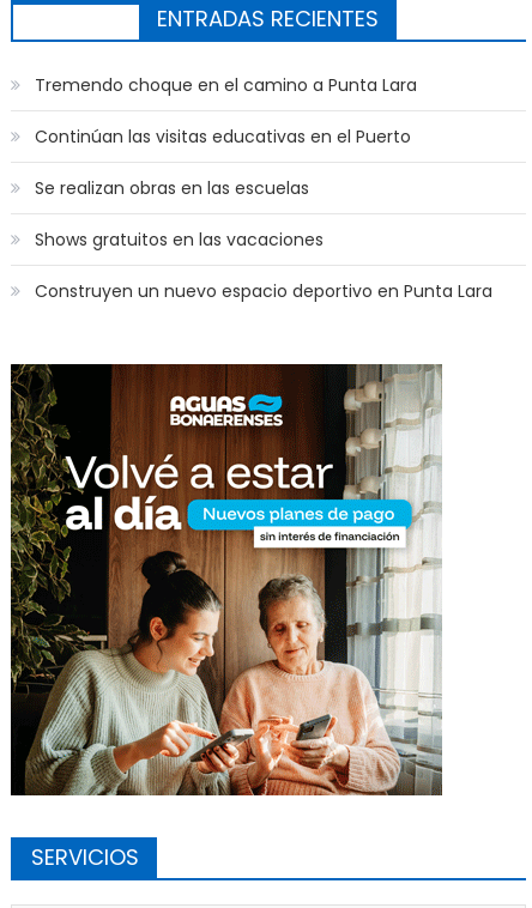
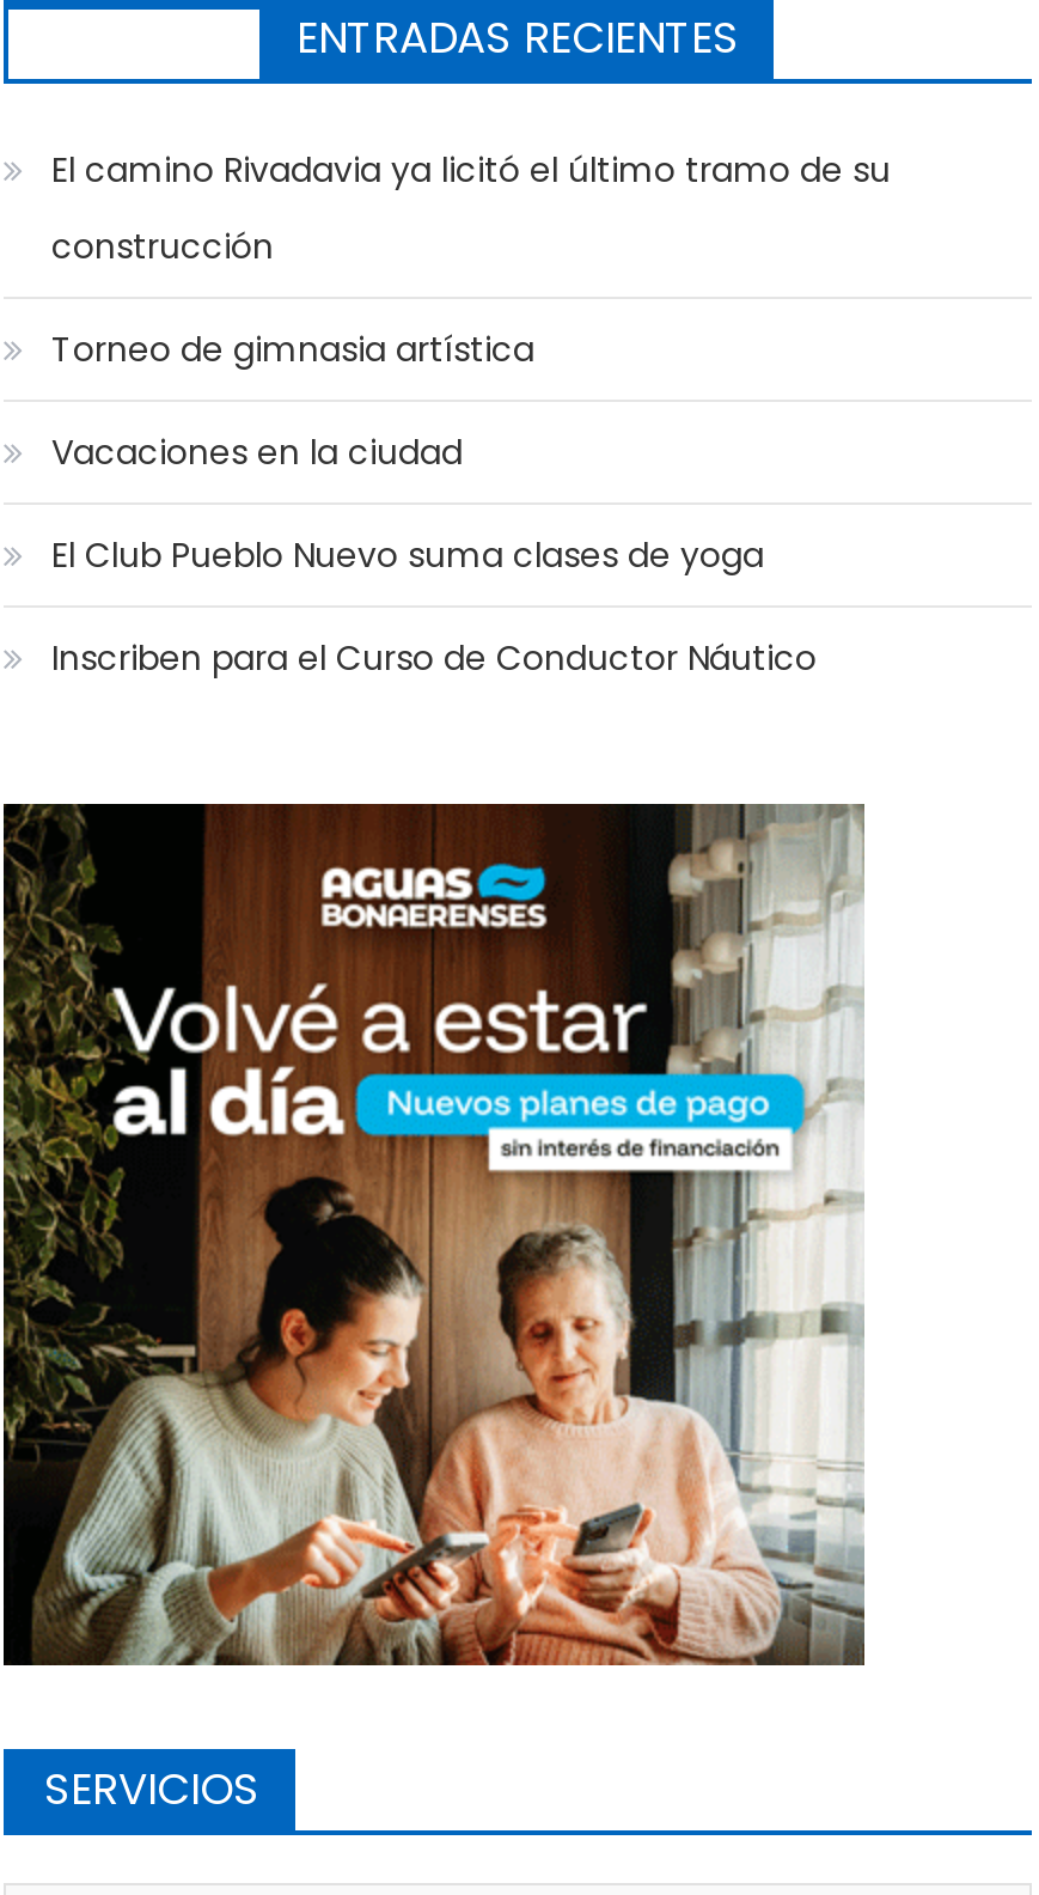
[35,73,492,303] Tremendo choque en el camino a Punta Lara | Continúan las visitas educativas en el Puerto | Se realizan obras en las escuelas | Shows gratuitos en las vacaciones | Construyen un nuevo espacio deportivo en Punta Lara -> [51,145,891,681] El camino Rivadavia ya licitó el último tramo de su | construcción | Torneo de gimnasia artística | Vacaciones en la ciudad | El Club Pueblo Nuevo suma clases de yoga | Inscriben para el Curso de Conductor Náutico

